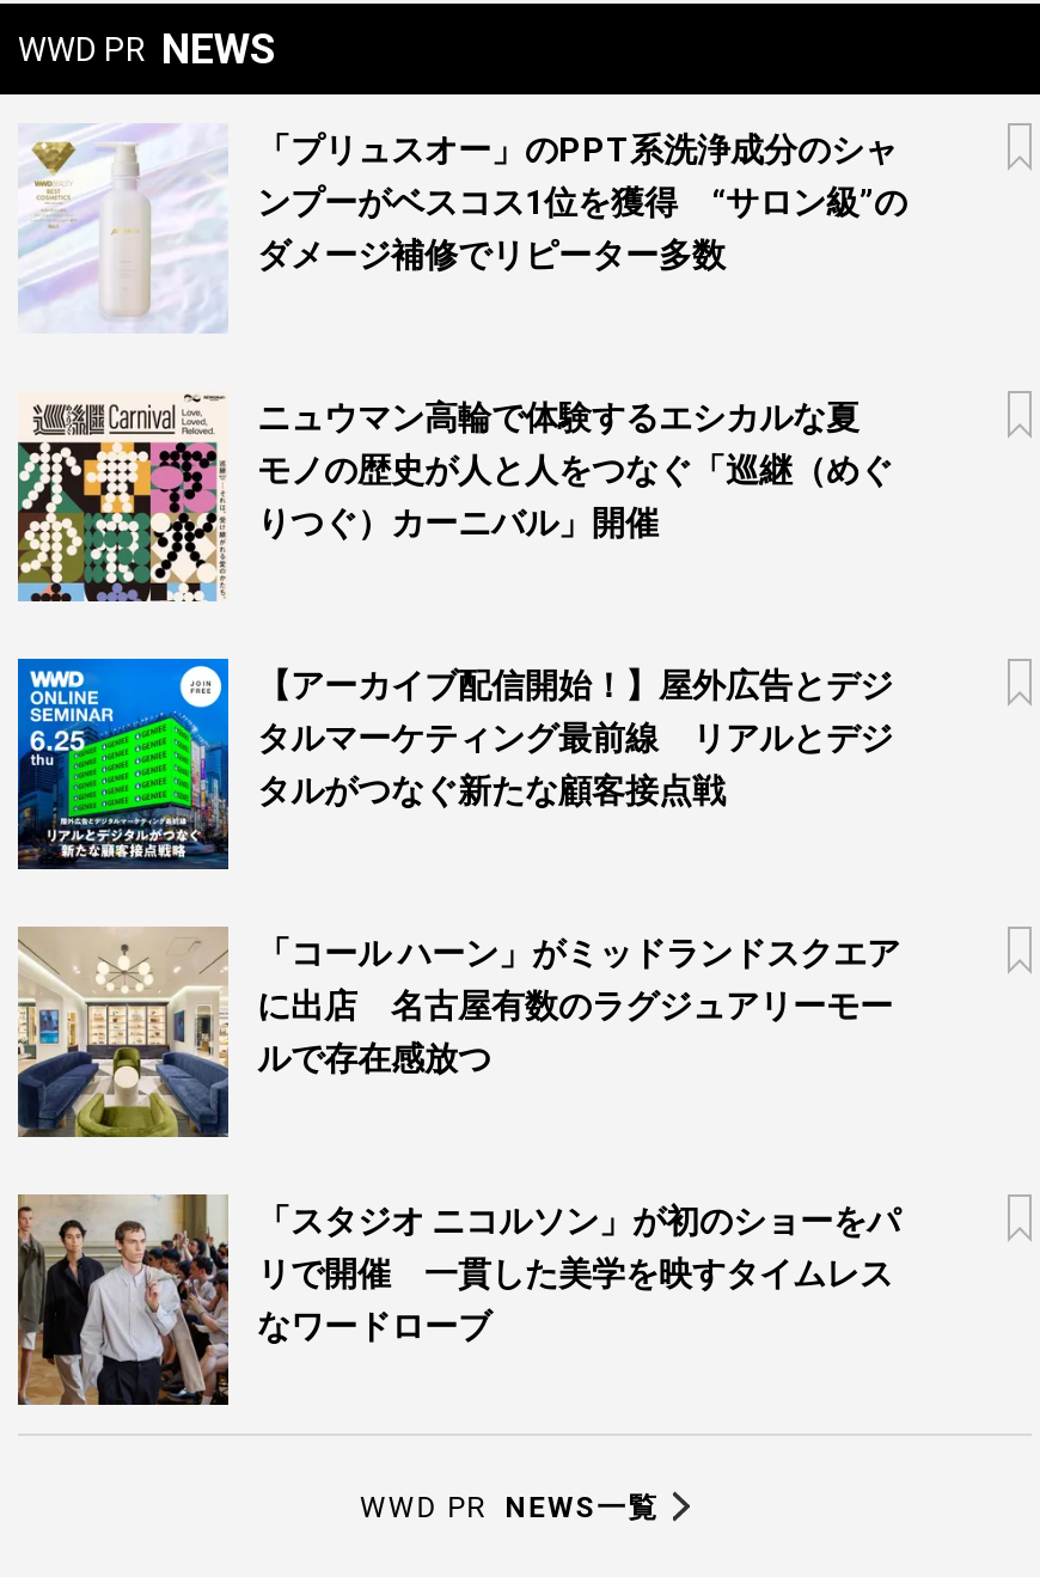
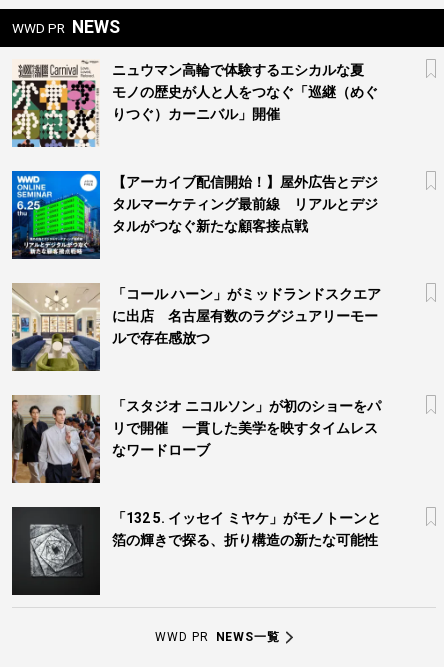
[18,127,907,335] [image] | 「プリュスオー」のPPT系洗浄成分のシャ | ンプーがベスコス1位を獲得 “サロン級”の | ダメージ補修でリピーター多数 -> none
moved [13,392,900,1346] -> [10,59,381,458]: [image] | ニュウマン高輪で体験するエシカルな夏 | モノの歴史が人と人をつなぐ「巡継（めぐ | ... | リで開催 一貫した美学を映すタイムレス | なワードローブ
none -> [11,506,381,596] [image] | 「132 5. イッセイ ミヤケ」がモノトーンと | 箔の輝きで探る、折り構造の新たな可能性

